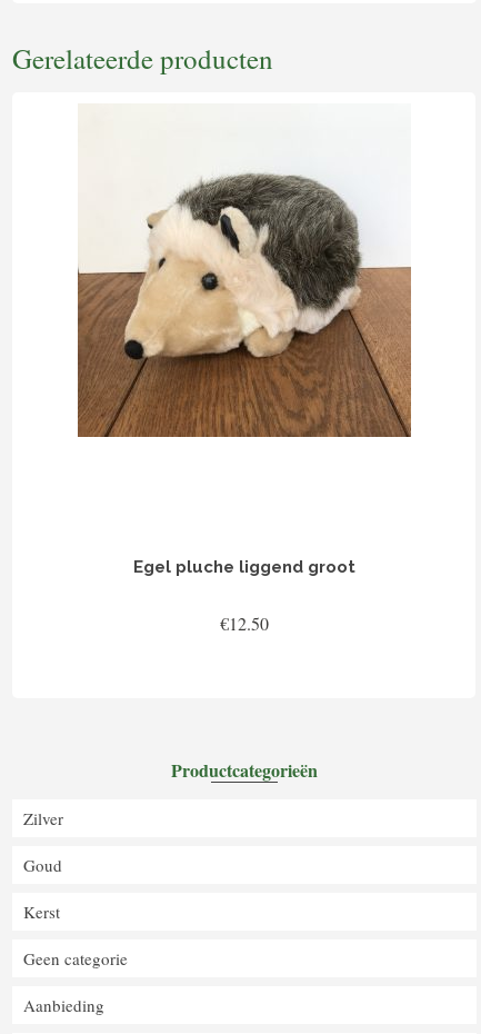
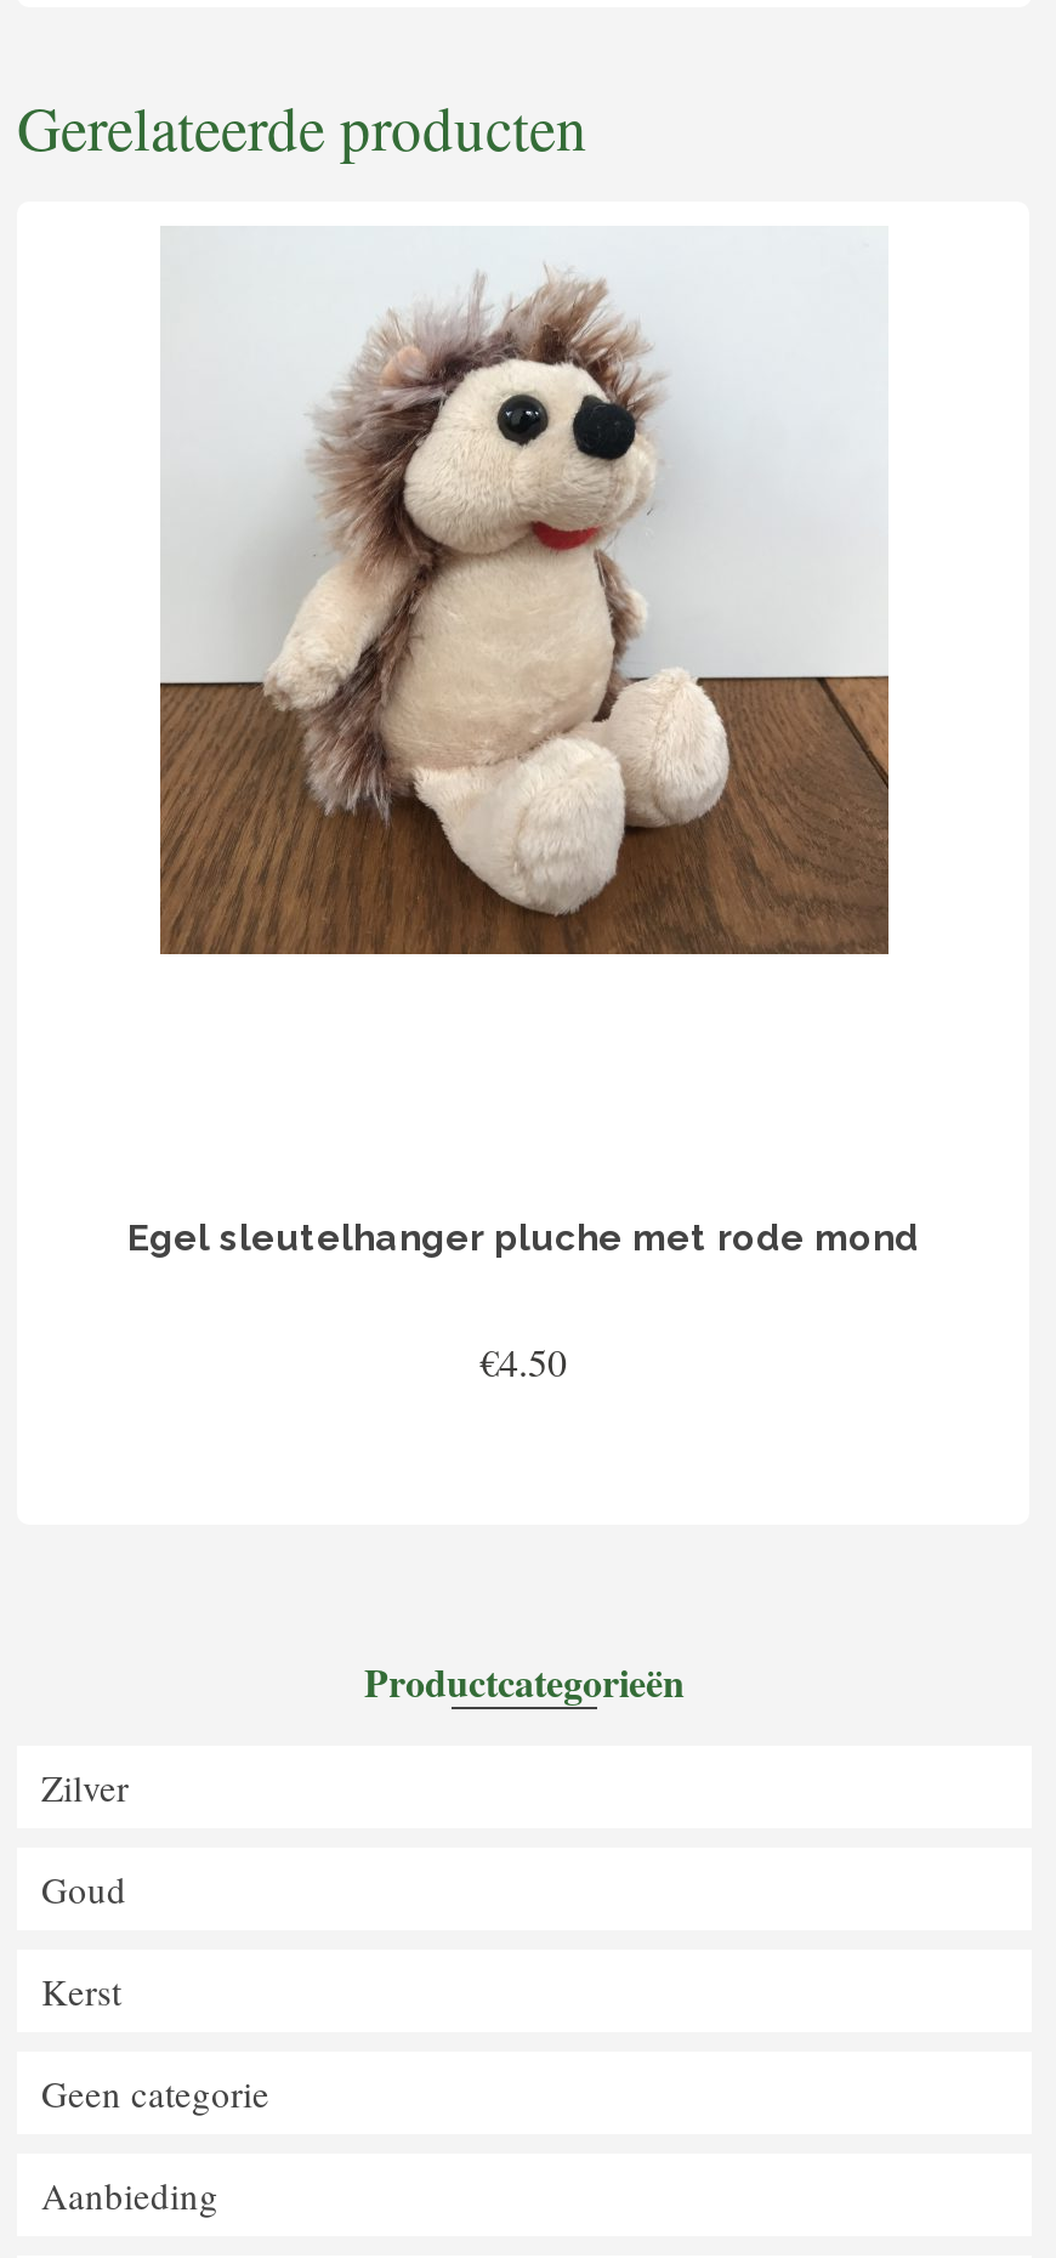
[77,127,412,437] [image] -> [160,270,891,954] [image]
[133,557,355,577] Egel pluche liggend groot -> [127,1216,919,1260] Egel sleutelhanger pluche met rode mond
[219,612,268,635] €12.50 -> [479,1335,567,1386] €4.50

